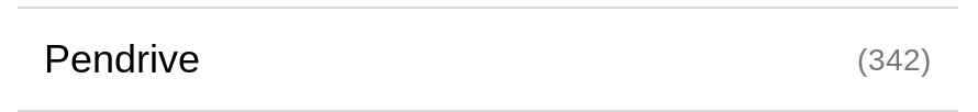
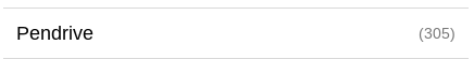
[857,42,932,77] (342) -> [419,25,456,42] (305)

